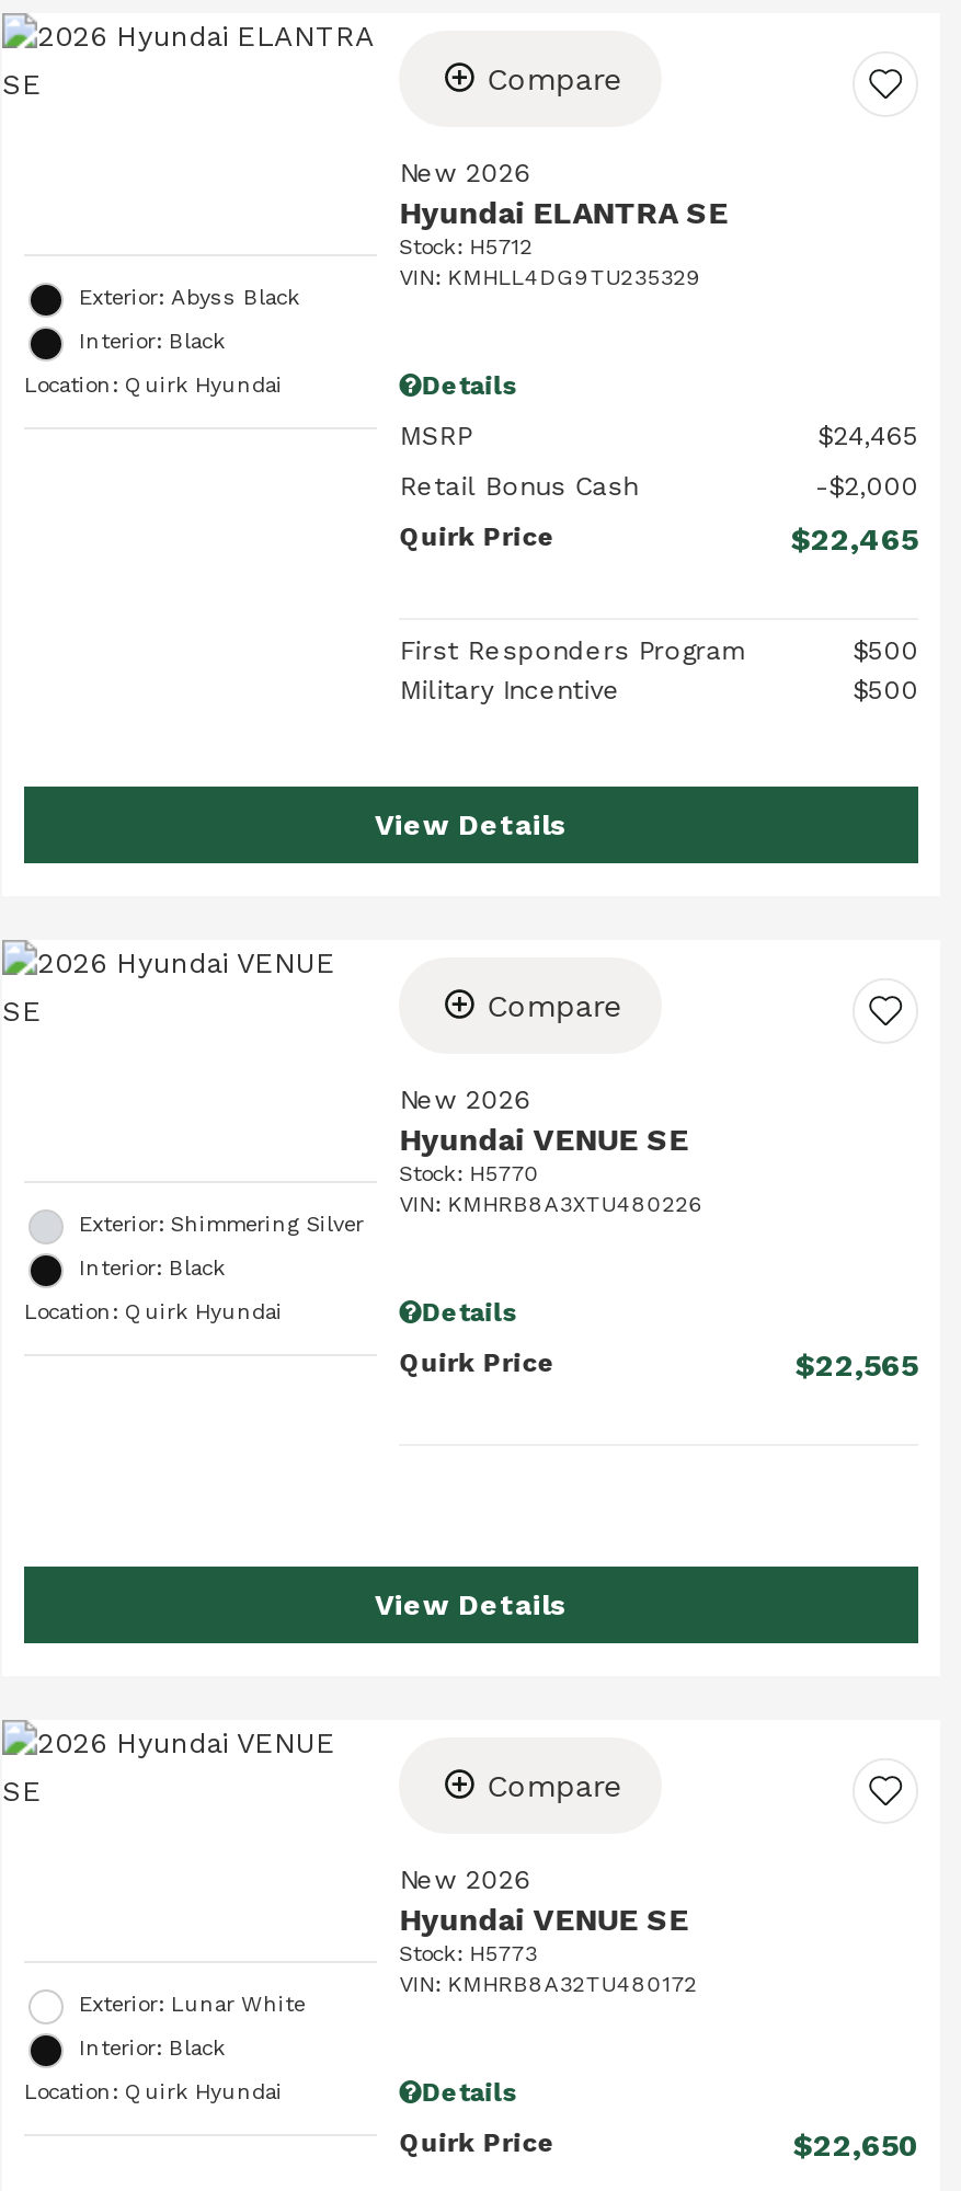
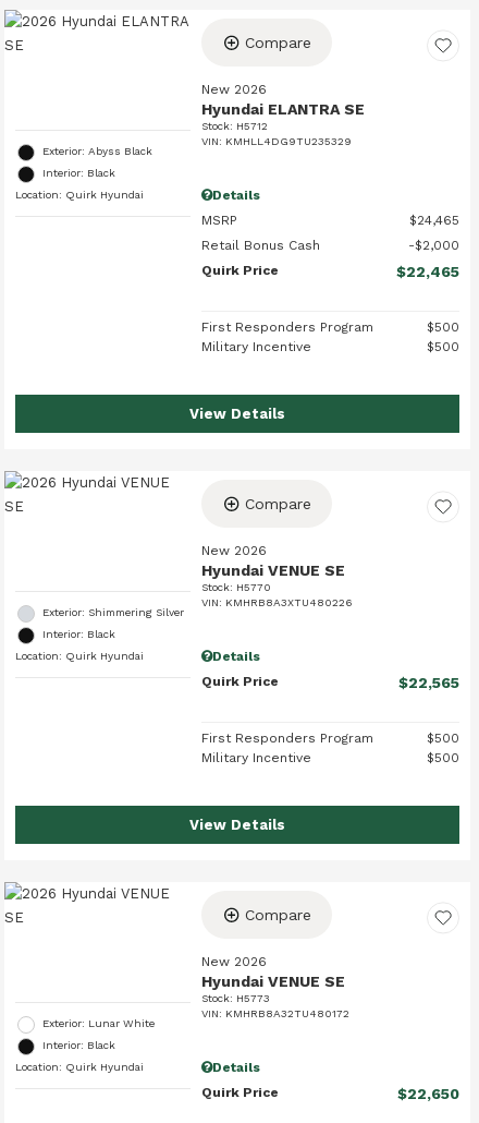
none -> [202,730,459,765] First Responders Program | $500 | Military Incentive | $500

